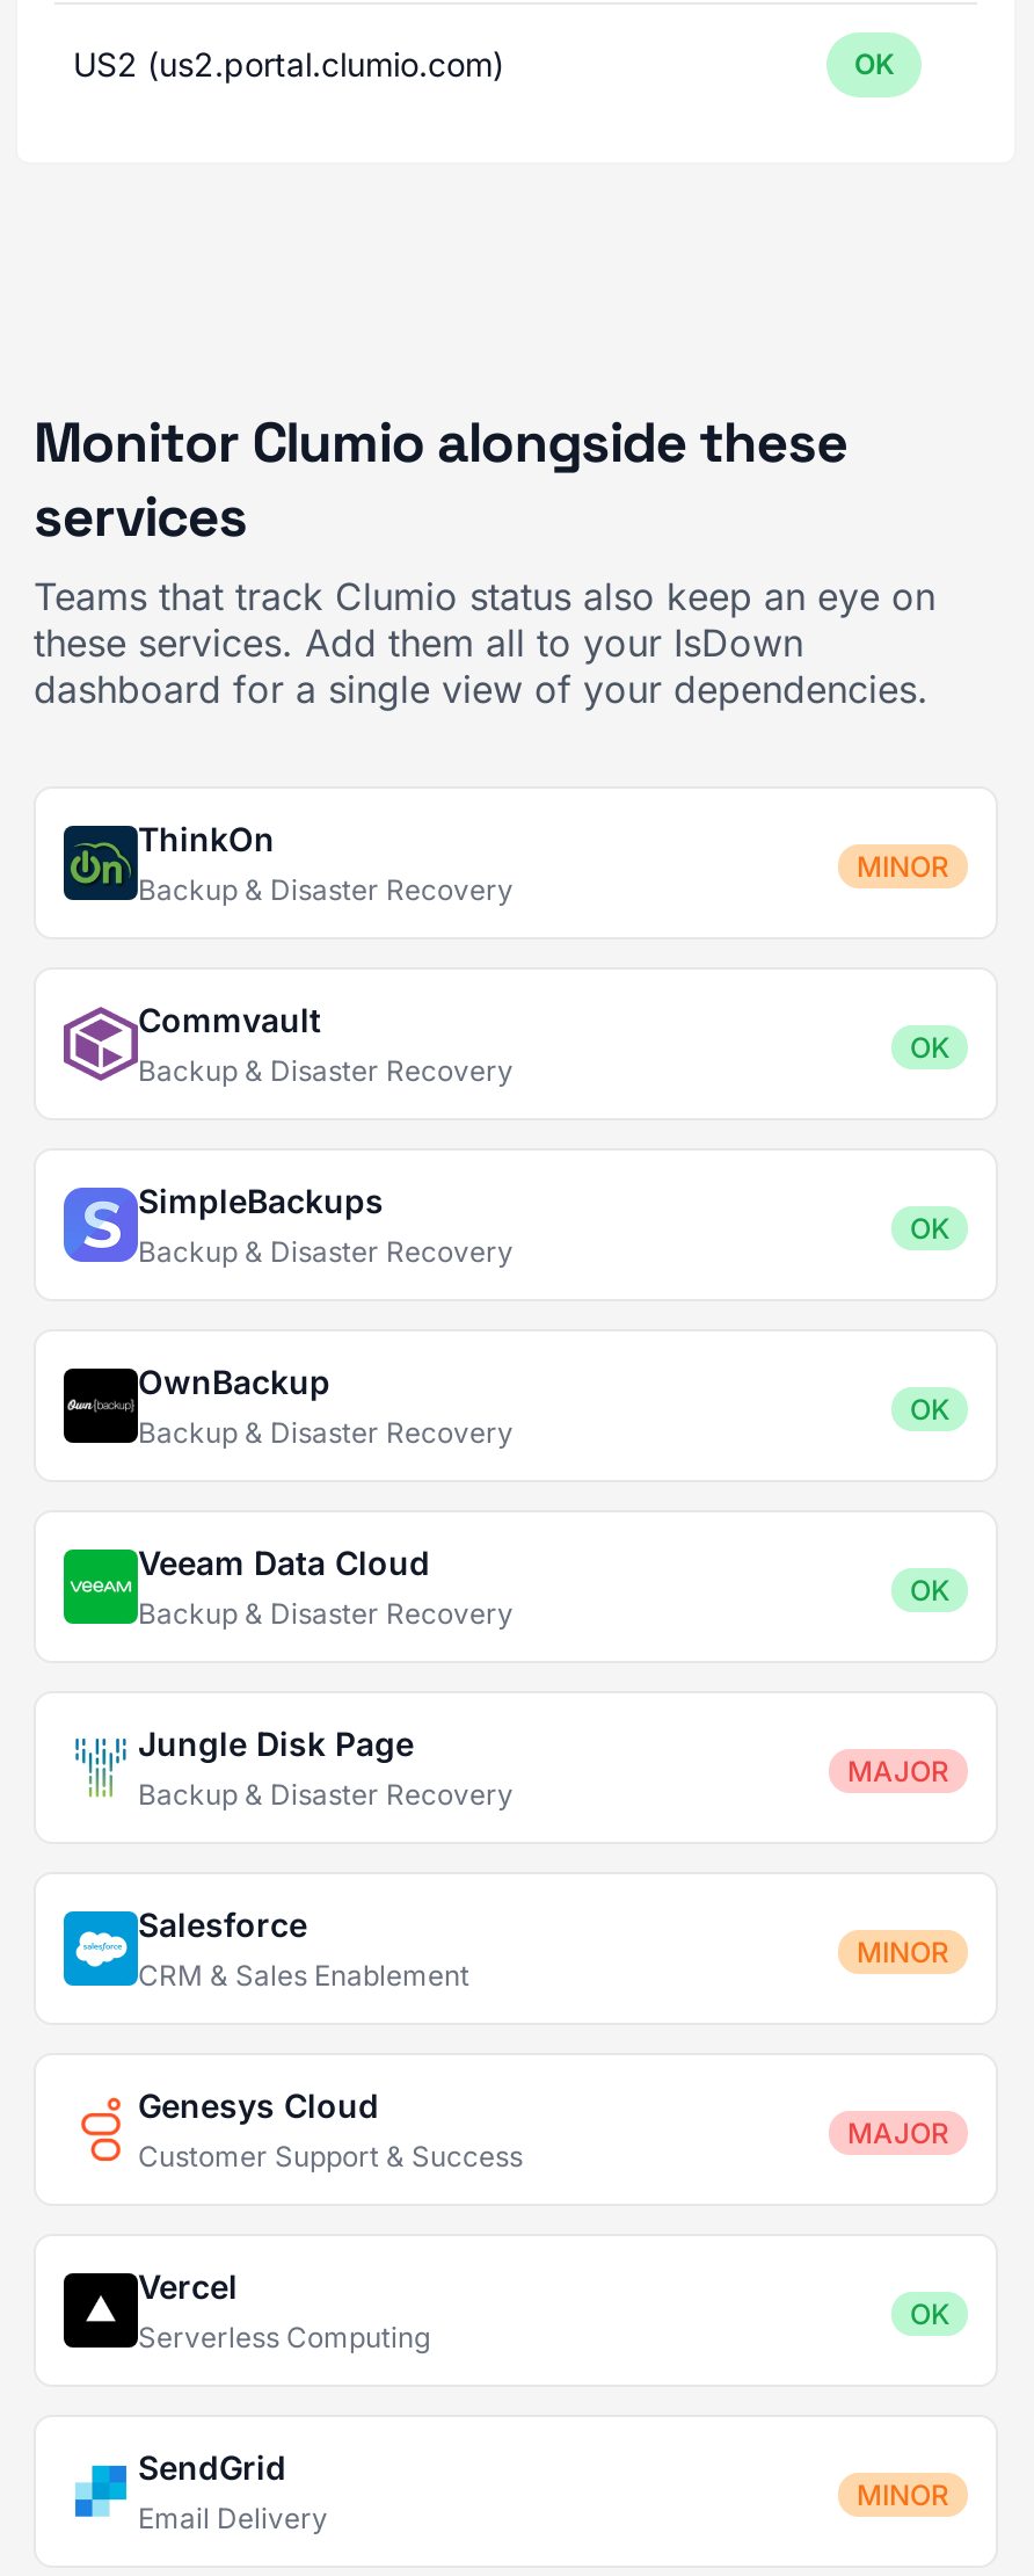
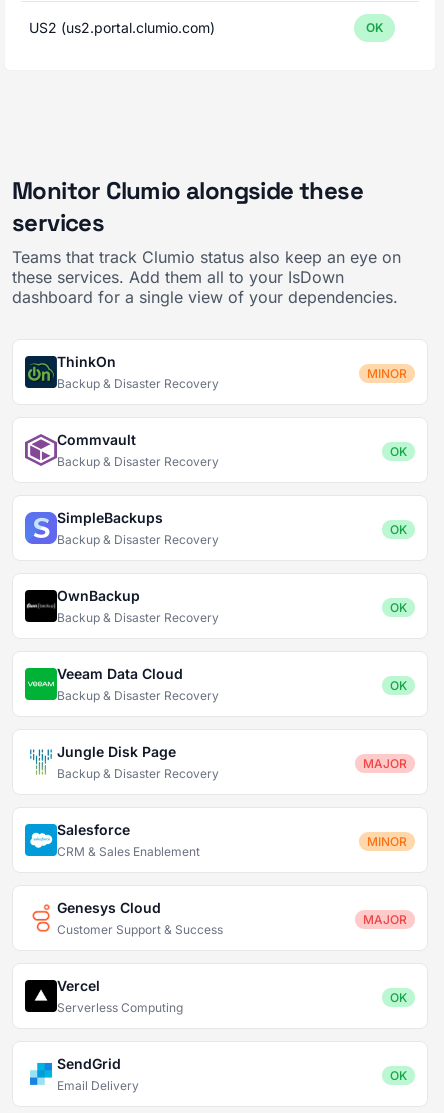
[857,2477,949,2512] MINOR -> [390,1068,407,1083] OK

